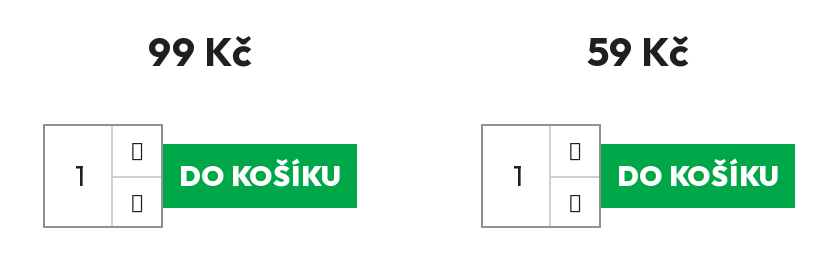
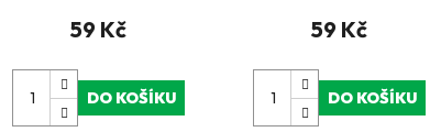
[148,27,252,77] 99 Kč -> [70,15,126,42] 59 Kč

